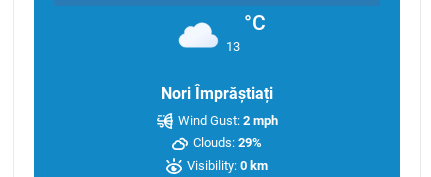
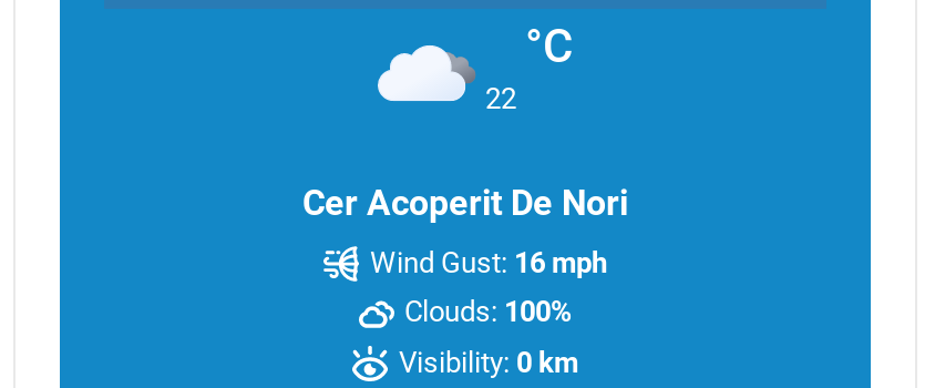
[226,39,240,54] 13 -> [485,81,516,114] 22
[161,84,273,103] Nori Împrăștiați -> [302,181,628,223] Cer Acoperit De Nori
[177,113,277,128] Wind Gust: 2 mph -> [370,245,607,278] Wind Gust: 16 mph
[193,135,262,150] Clouds: 29% -> [404,295,573,329] Clouds: 100%

